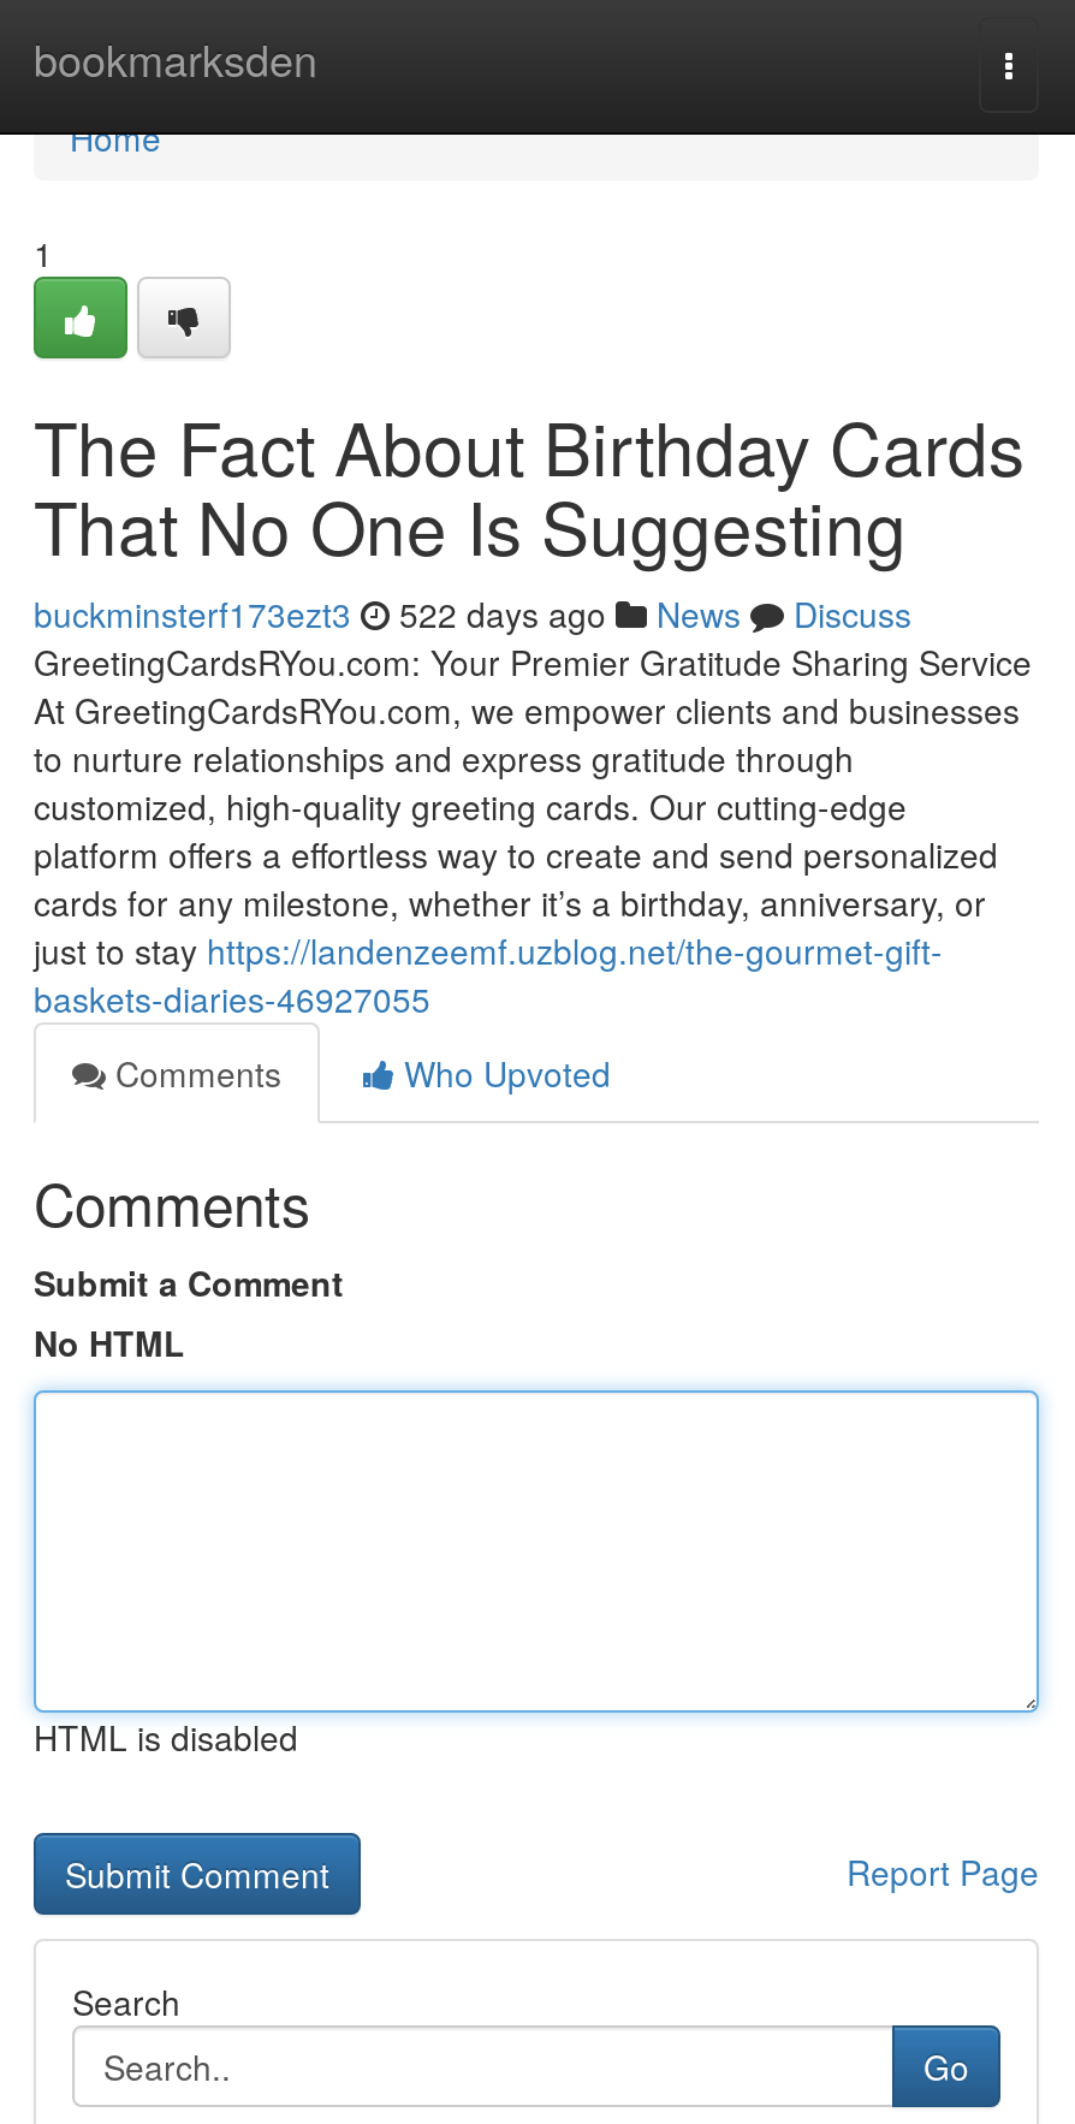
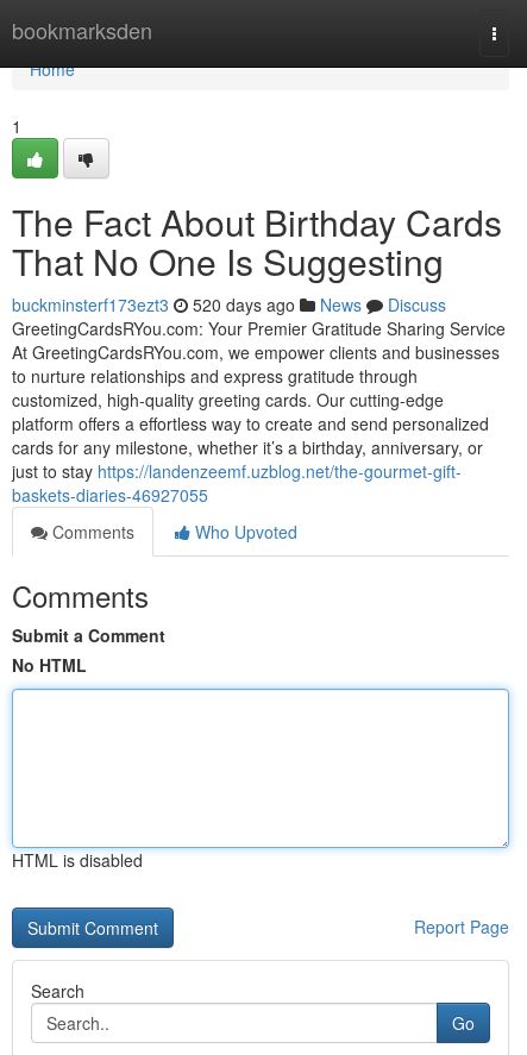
[34,589,911,637] buckminsterf173ezt3 522 days ago News Discuss -> [12,293,446,316] buckminsterf173ezt3 520 days ago News Discuss

